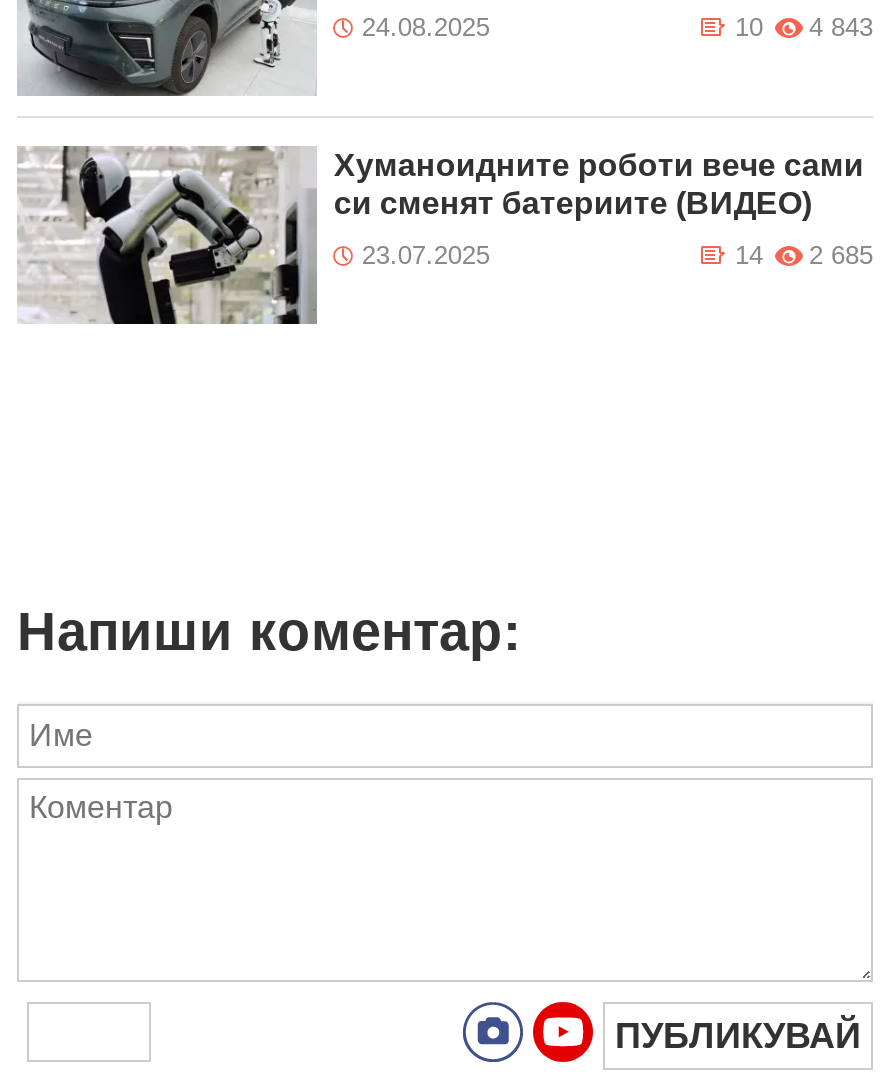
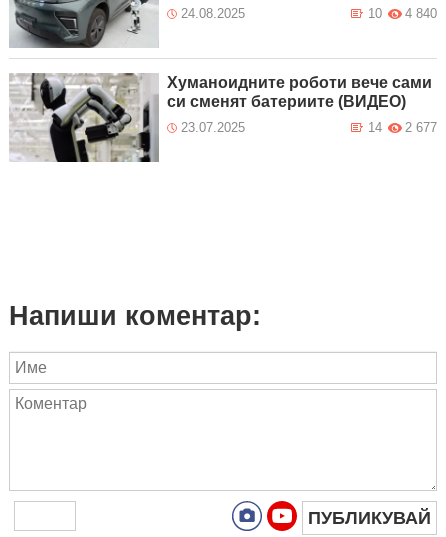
[735,13,873,43] 10 4 843 -> [368,6,437,21] 10 4 840
[735,241,873,271] 14 2 685 -> [368,120,437,135] 14 2 677

